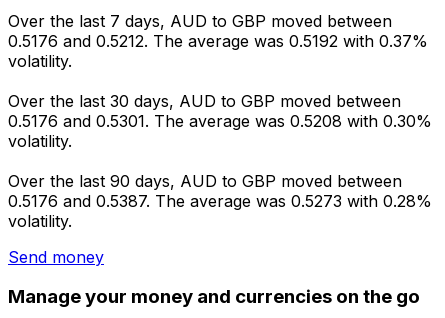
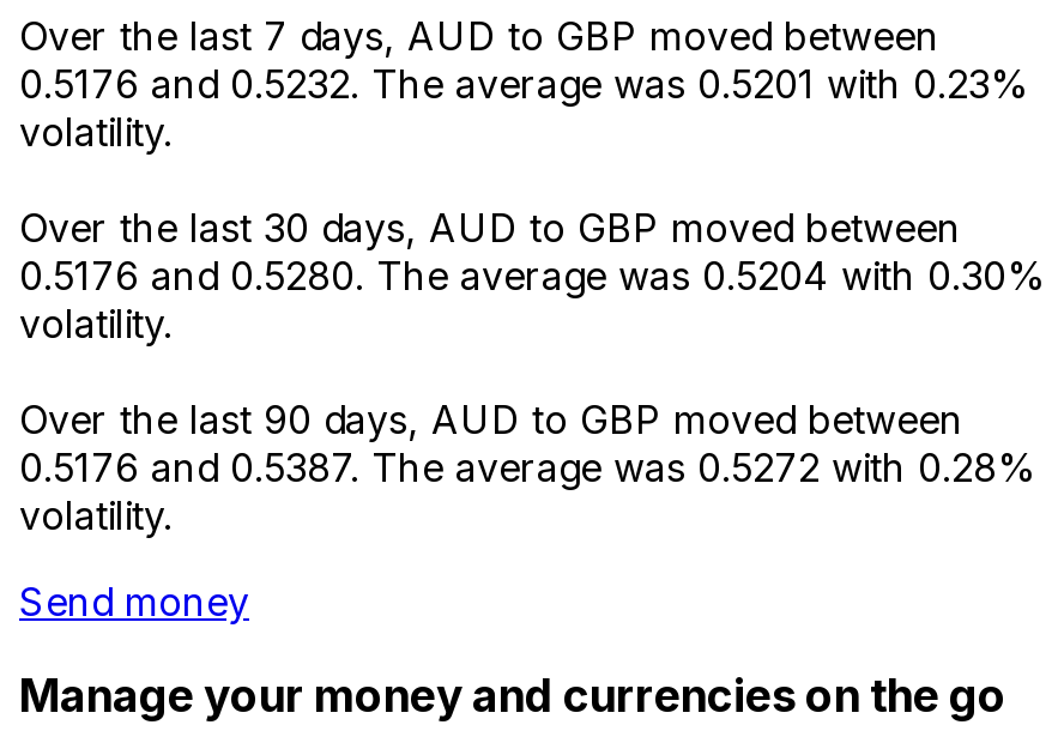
[8,31,428,51] 0.5176 and 0.5212. The average was 0.5192 with 0.37% -> [19,59,1028,107] 0.5176 and 0.5232. The average was 0.5201 with 0.23%
[8,111,432,131] 0.5176 and 0.5301. The average was 0.5208 with 0.30% -> [19,251,1045,299] 0.5176 and 0.5280. The average was 0.5204 with 0.30%
[8,191,432,211] 0.5176 and 0.5387. The average was 0.5273 with 0.28% -> [19,443,1035,491] 0.5176 and 0.5387. The average was 0.5272 with 0.28%

